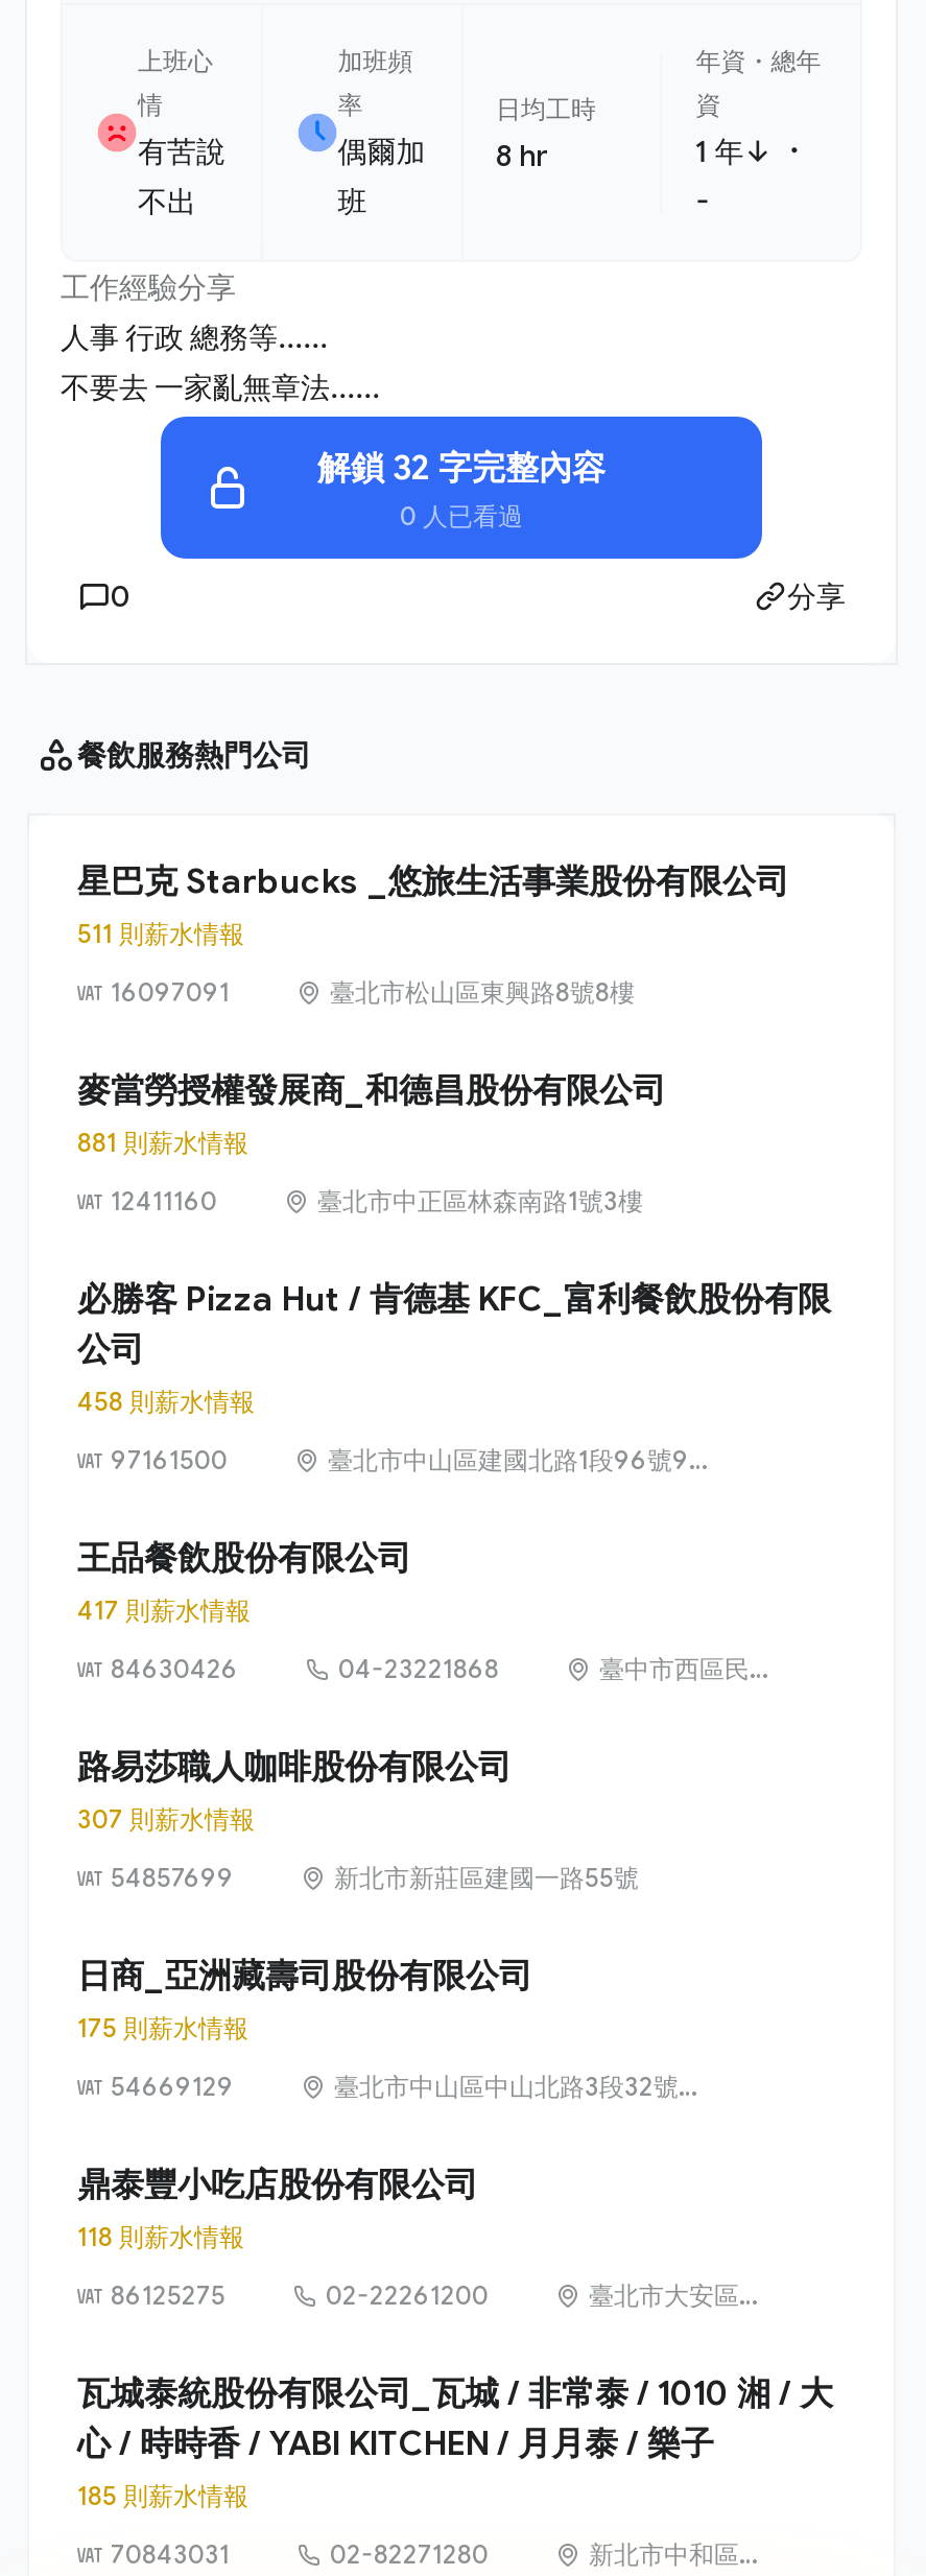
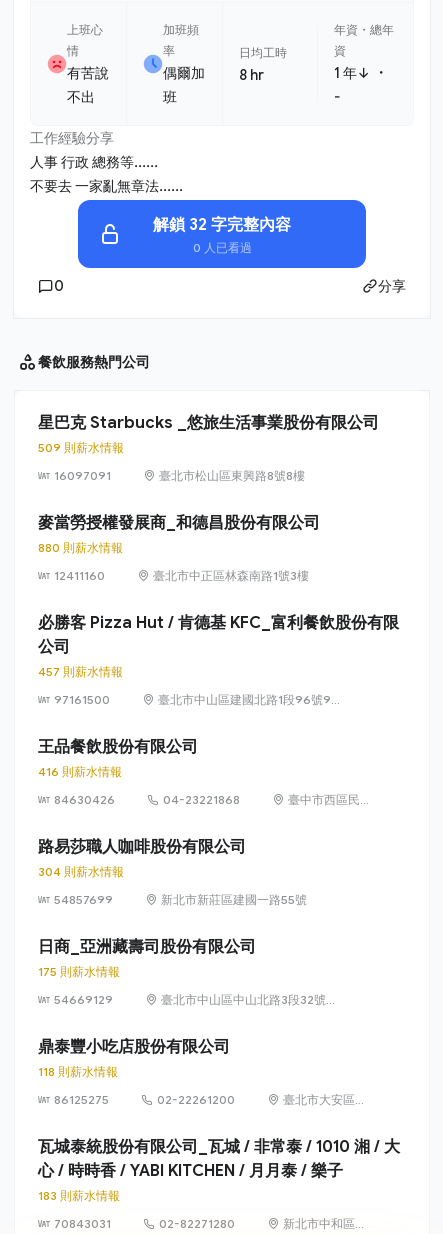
[77,918,244,949] 511 則薪水情報 -> [38,440,124,455] 509 則薪水情報
[77,1127,248,1158] 881 則薪水情報 -> [38,540,123,555] 880 則薪水情報
[77,1386,255,1417] 458 則薪水情報 -> [38,664,123,679] 457 則薪水情報
[77,1595,251,1626] 417 則薪水情報 -> [38,764,122,779] 416 則薪水情報
[77,1804,255,1835] 307 則薪水情報 -> [38,864,124,879] 304 則薪水情報
[77,2480,248,2511] 185 則薪水情報 -> [38,1188,120,1203] 183 則薪水情報

